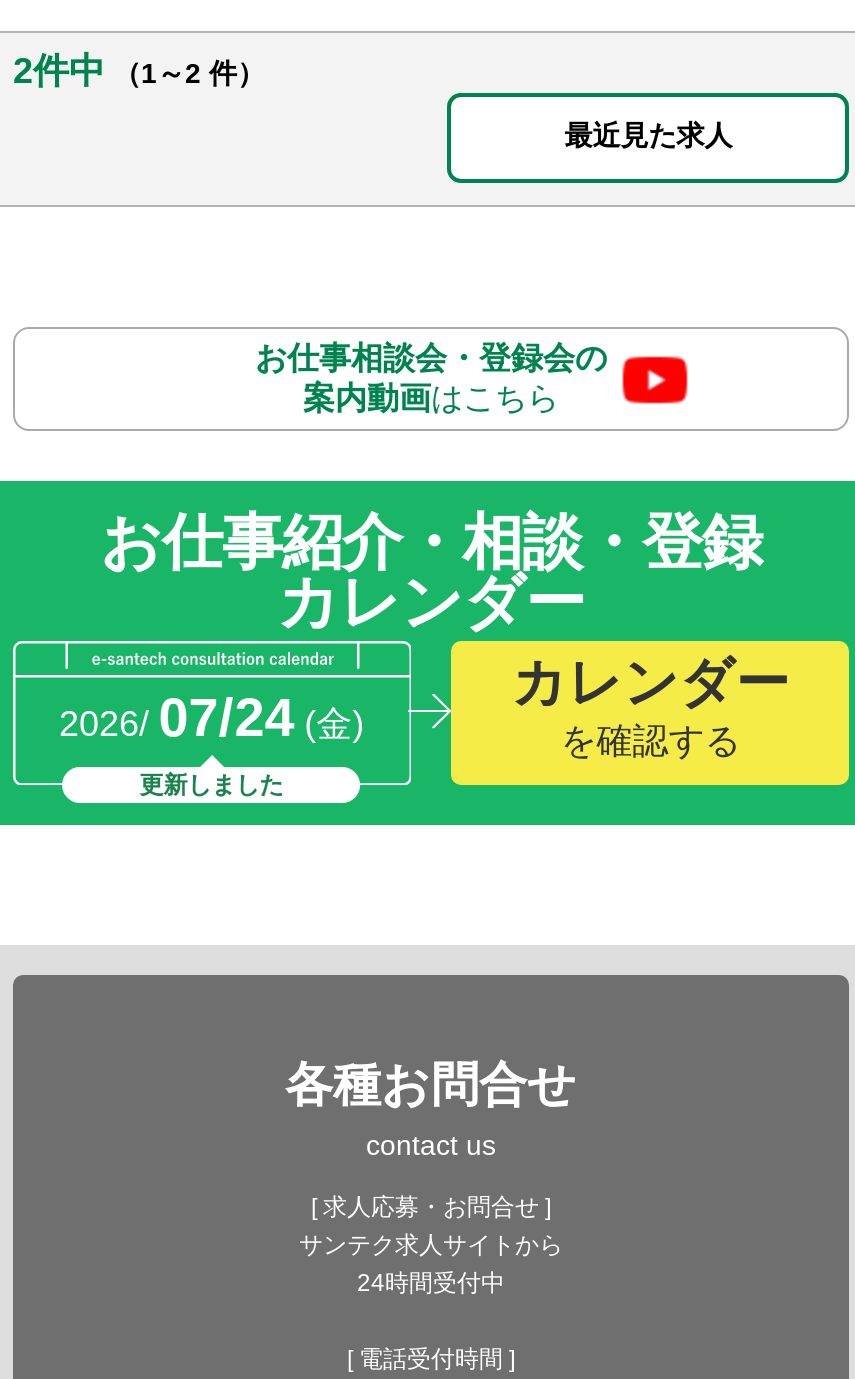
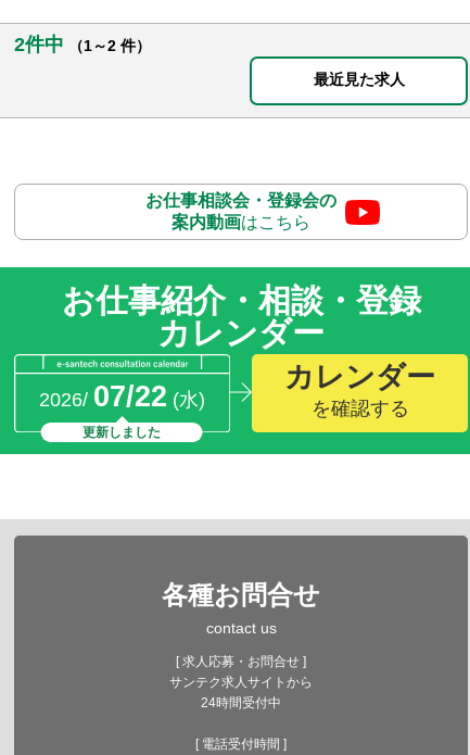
[59,688,364,748] 2026/ 07/24 (金) -> [39,379,205,412] 2026/ 07/22 (水)

